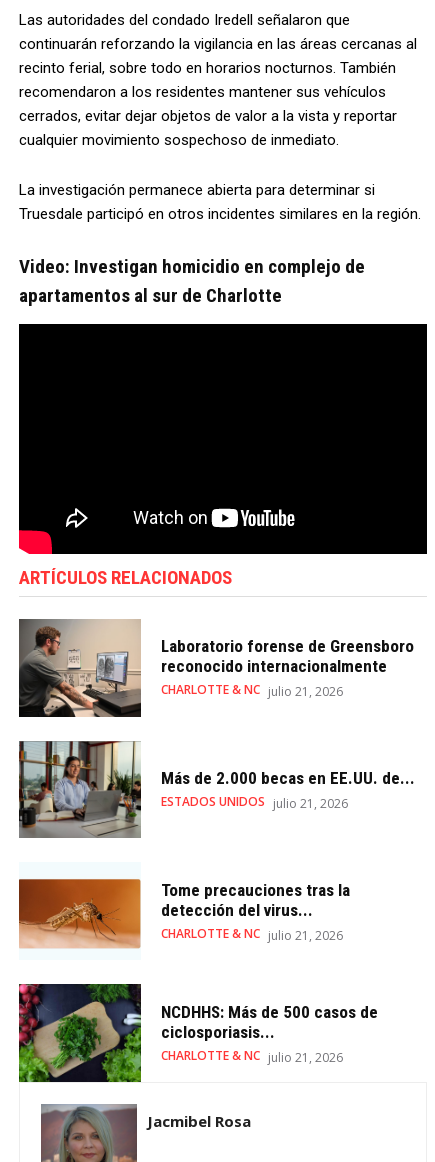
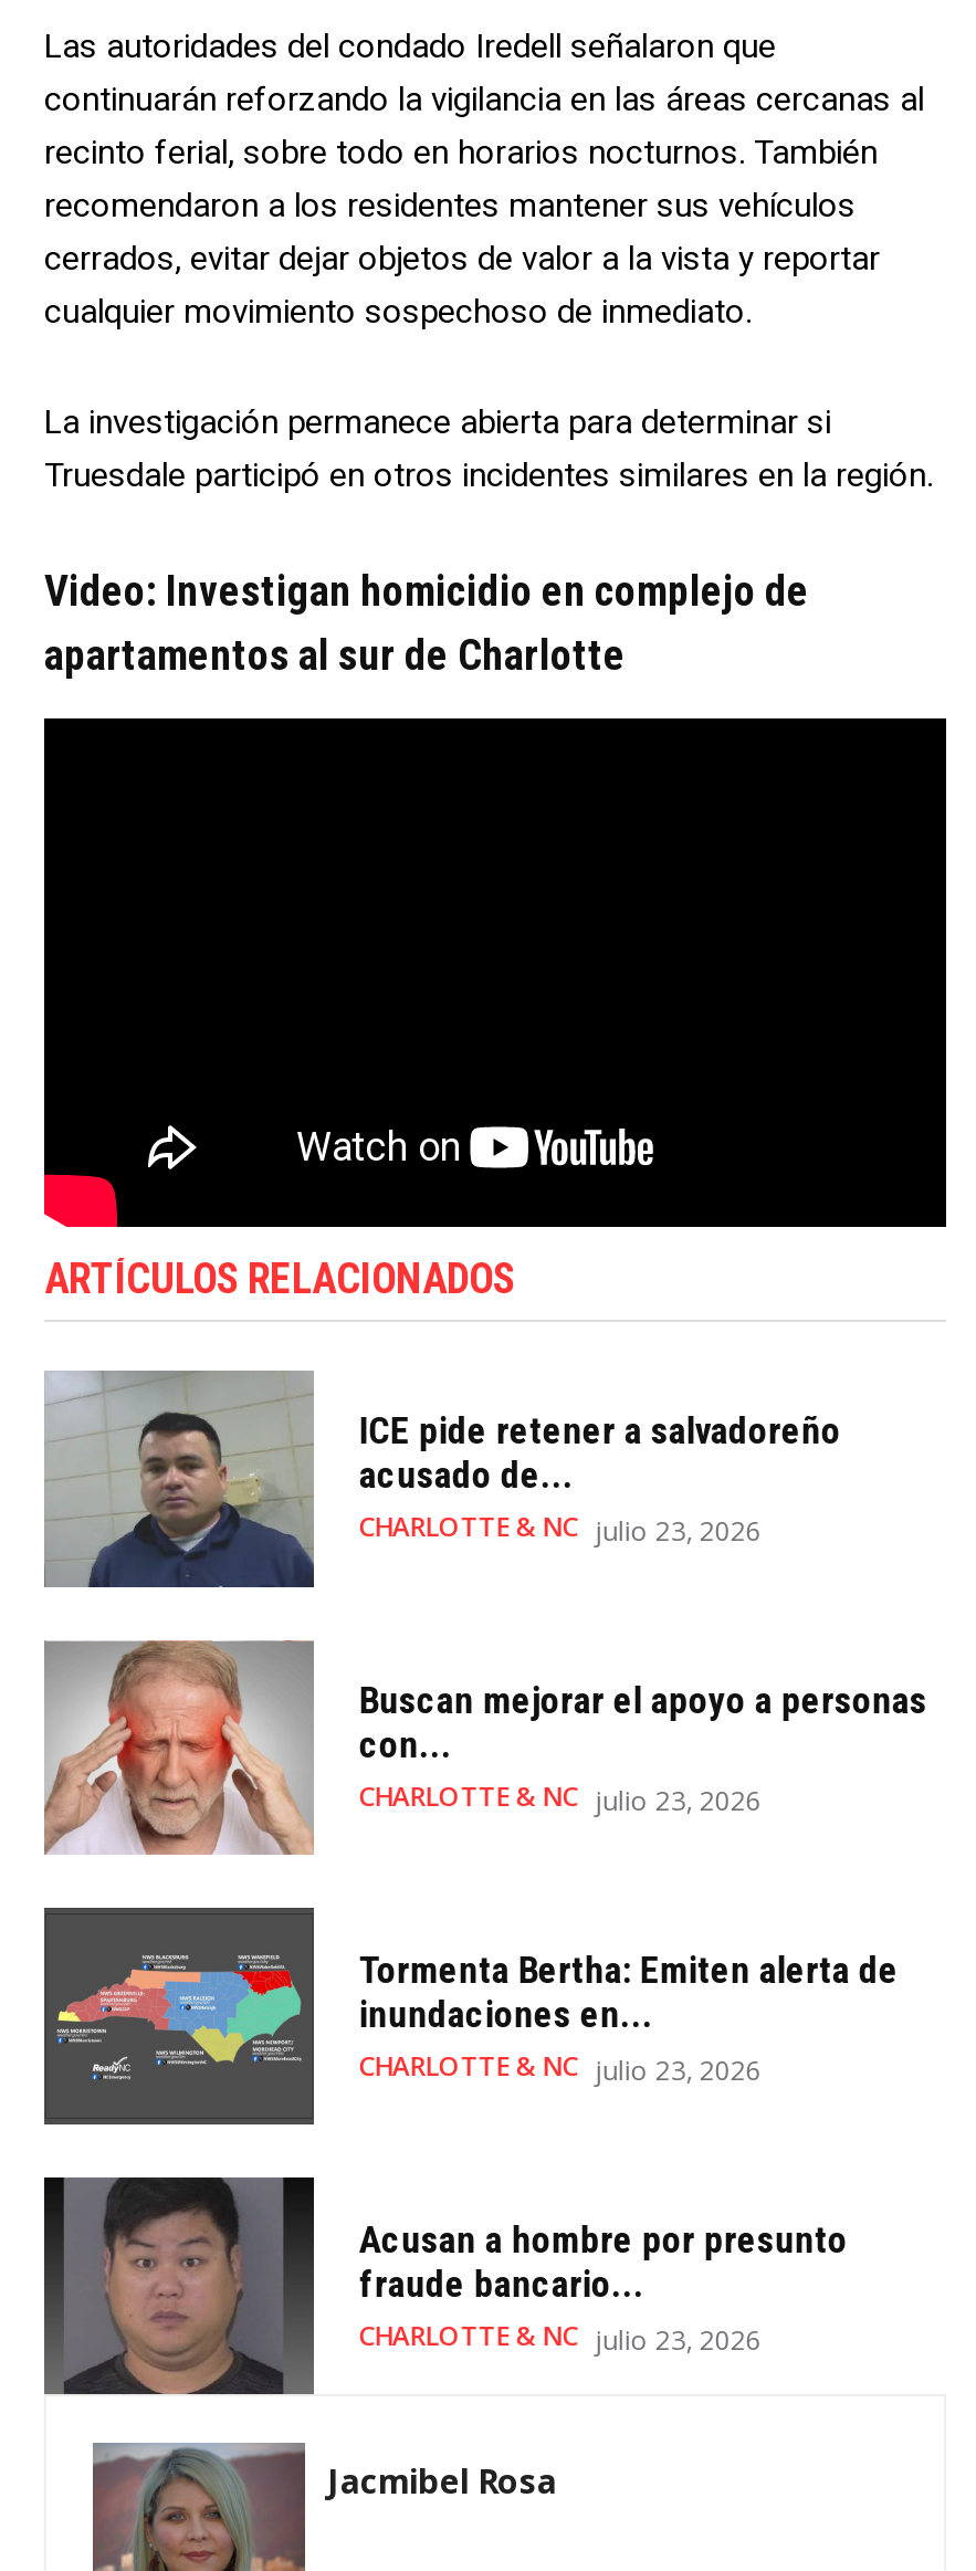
[19,619,414,718] [image] | Laboratorio forense de Greensboro | reconocido internacionalmente | CHARLOTTE & NC julio 21, 2026 -> [46,1371,841,1589] [image] | ICE pide retener a salvadoreño | acusado de... | CHARLOTTE & NC julio 23, 2026
[18,740,415,838] [image] | Más de 2.000 becas en EE.UU. de... | ESTADOS UNIDOS julio 21, 2026 -> [42,1640,927,1855] [image] | Buscan mejorar el apoyo a personas | con... | CHARLOTTE & NC julio 23, 2026
[18,862,350,960] [image] | Tome precauciones tras la | detección del virus... | CHARLOTTE & NC julio 21, 2026 -> [42,1906,898,2127] [image] | Tormenta Bertha: Emiten alerta de | inundaciones en... | CHARLOTTE & NC julio 23, 2026
[18,983,378,1083] [image] | NCDHHS: Más de 500 casos de | ciclosporiasis... | CHARLOTTE & NC julio 21, 2026 -> [42,2175,848,2396] [image] | Acusan a hombre por presunto | fraude bancario... | CHARLOTTE & NC julio 23, 2026

